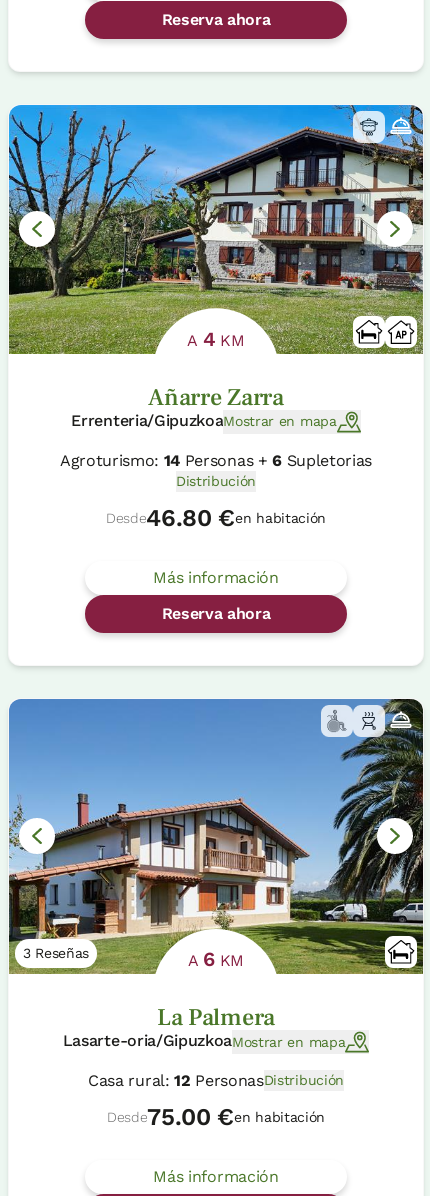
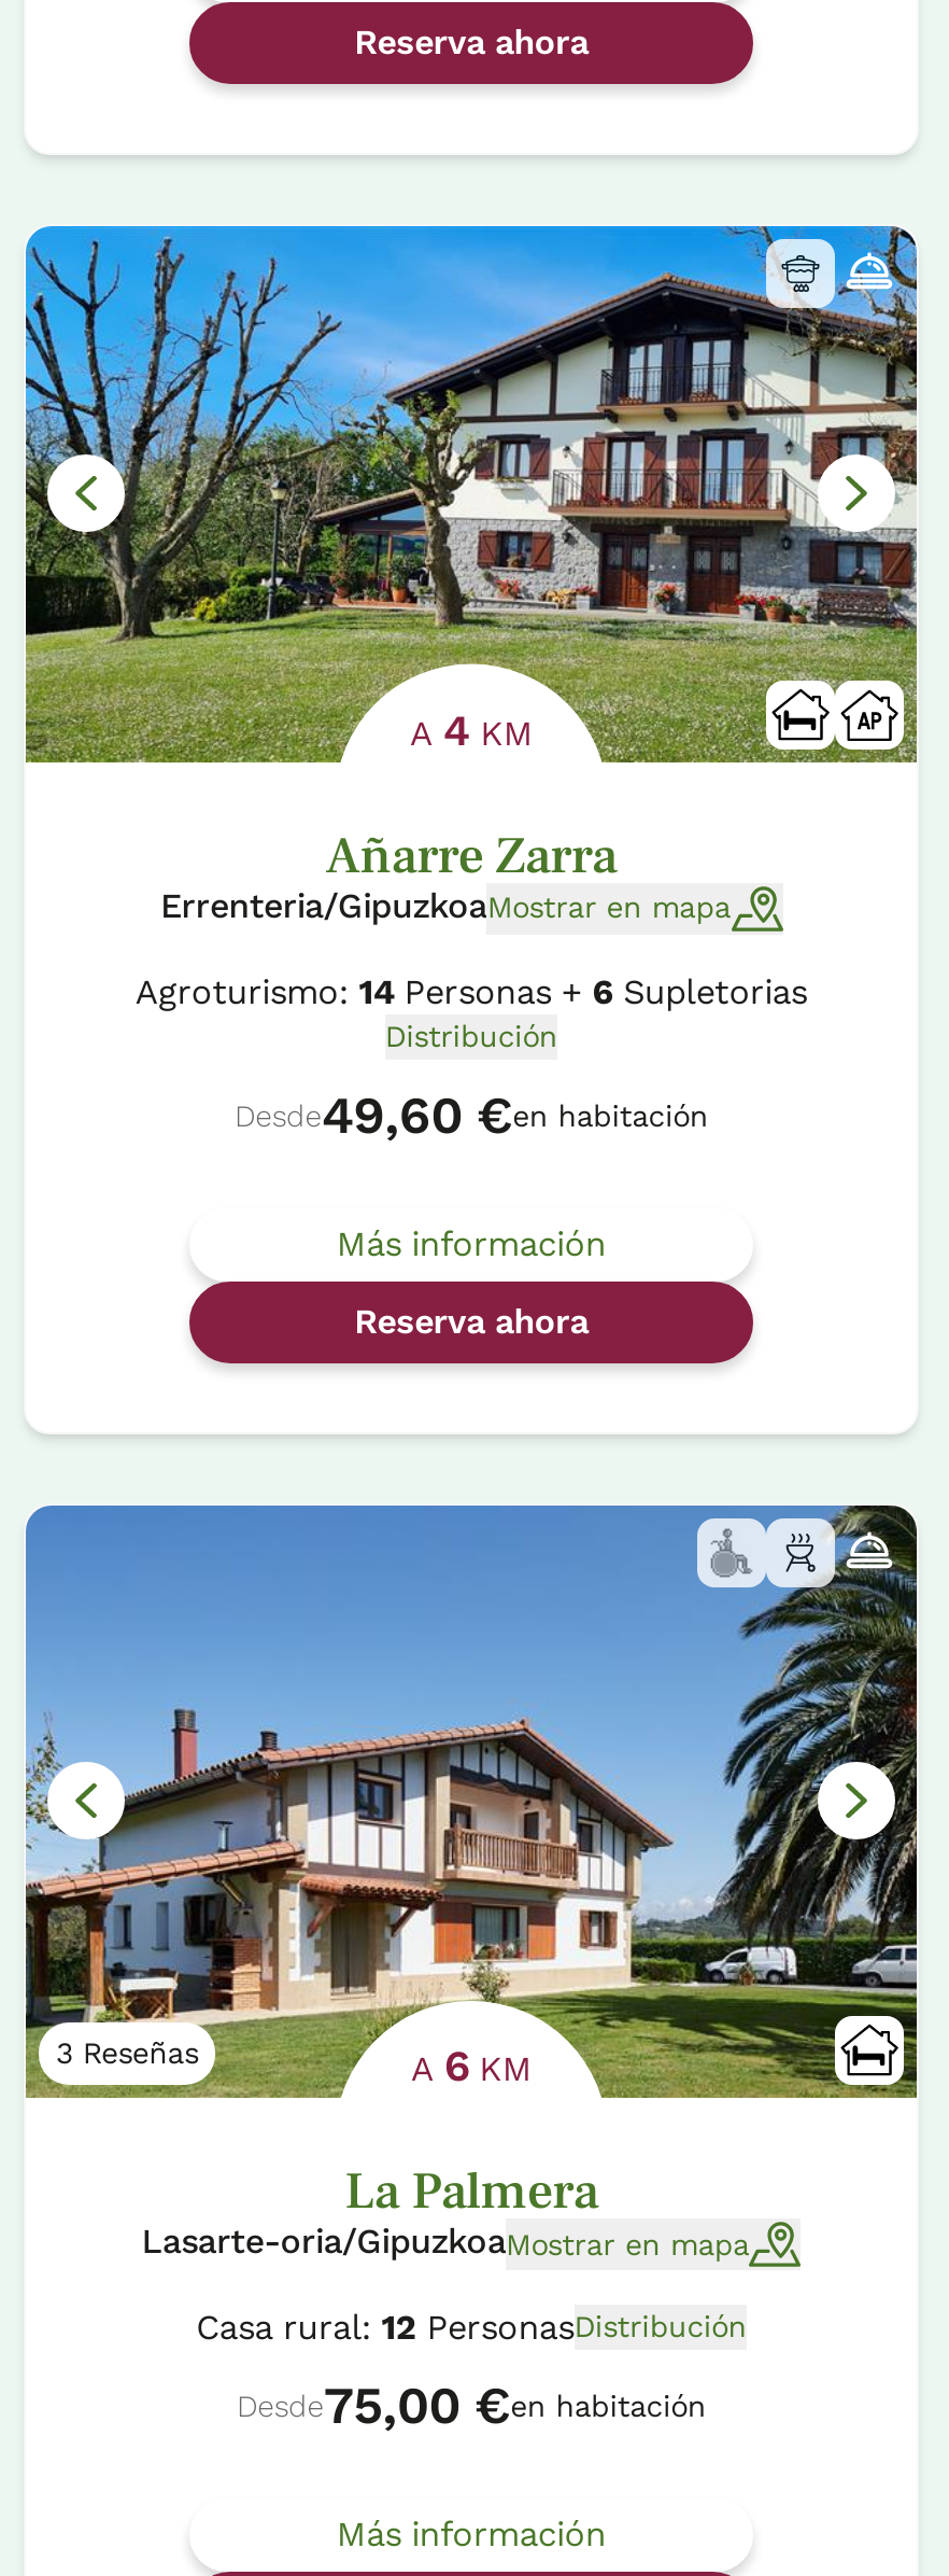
[106,503,326,531] Desde46.80 €en habitación -> [235,1084,708,1145] Desde49,60 €en habitación
[107,1103,325,1131] Desde75.00 €en habitación -> [237,2376,706,2436] Desde75,00 €en habitación

